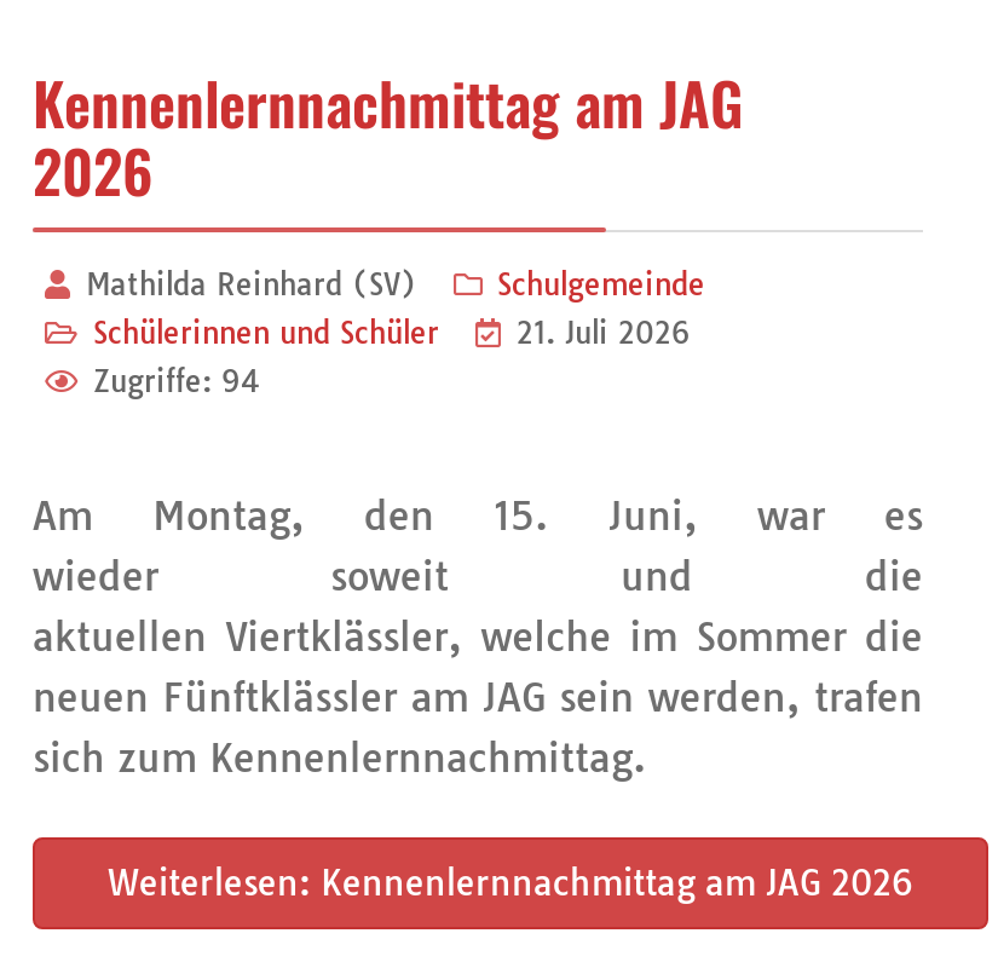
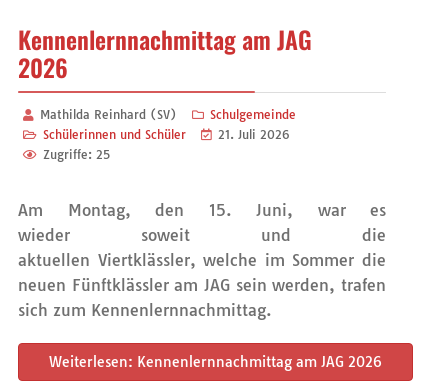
[93,363,260,399] Zugriffe: 94 -> [43,147,110,162] Zugriffe: 25

